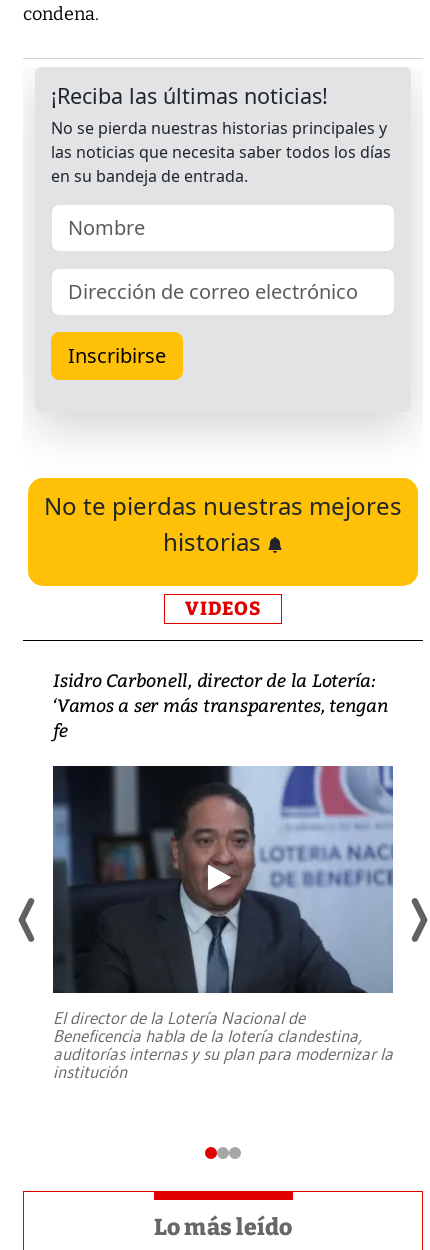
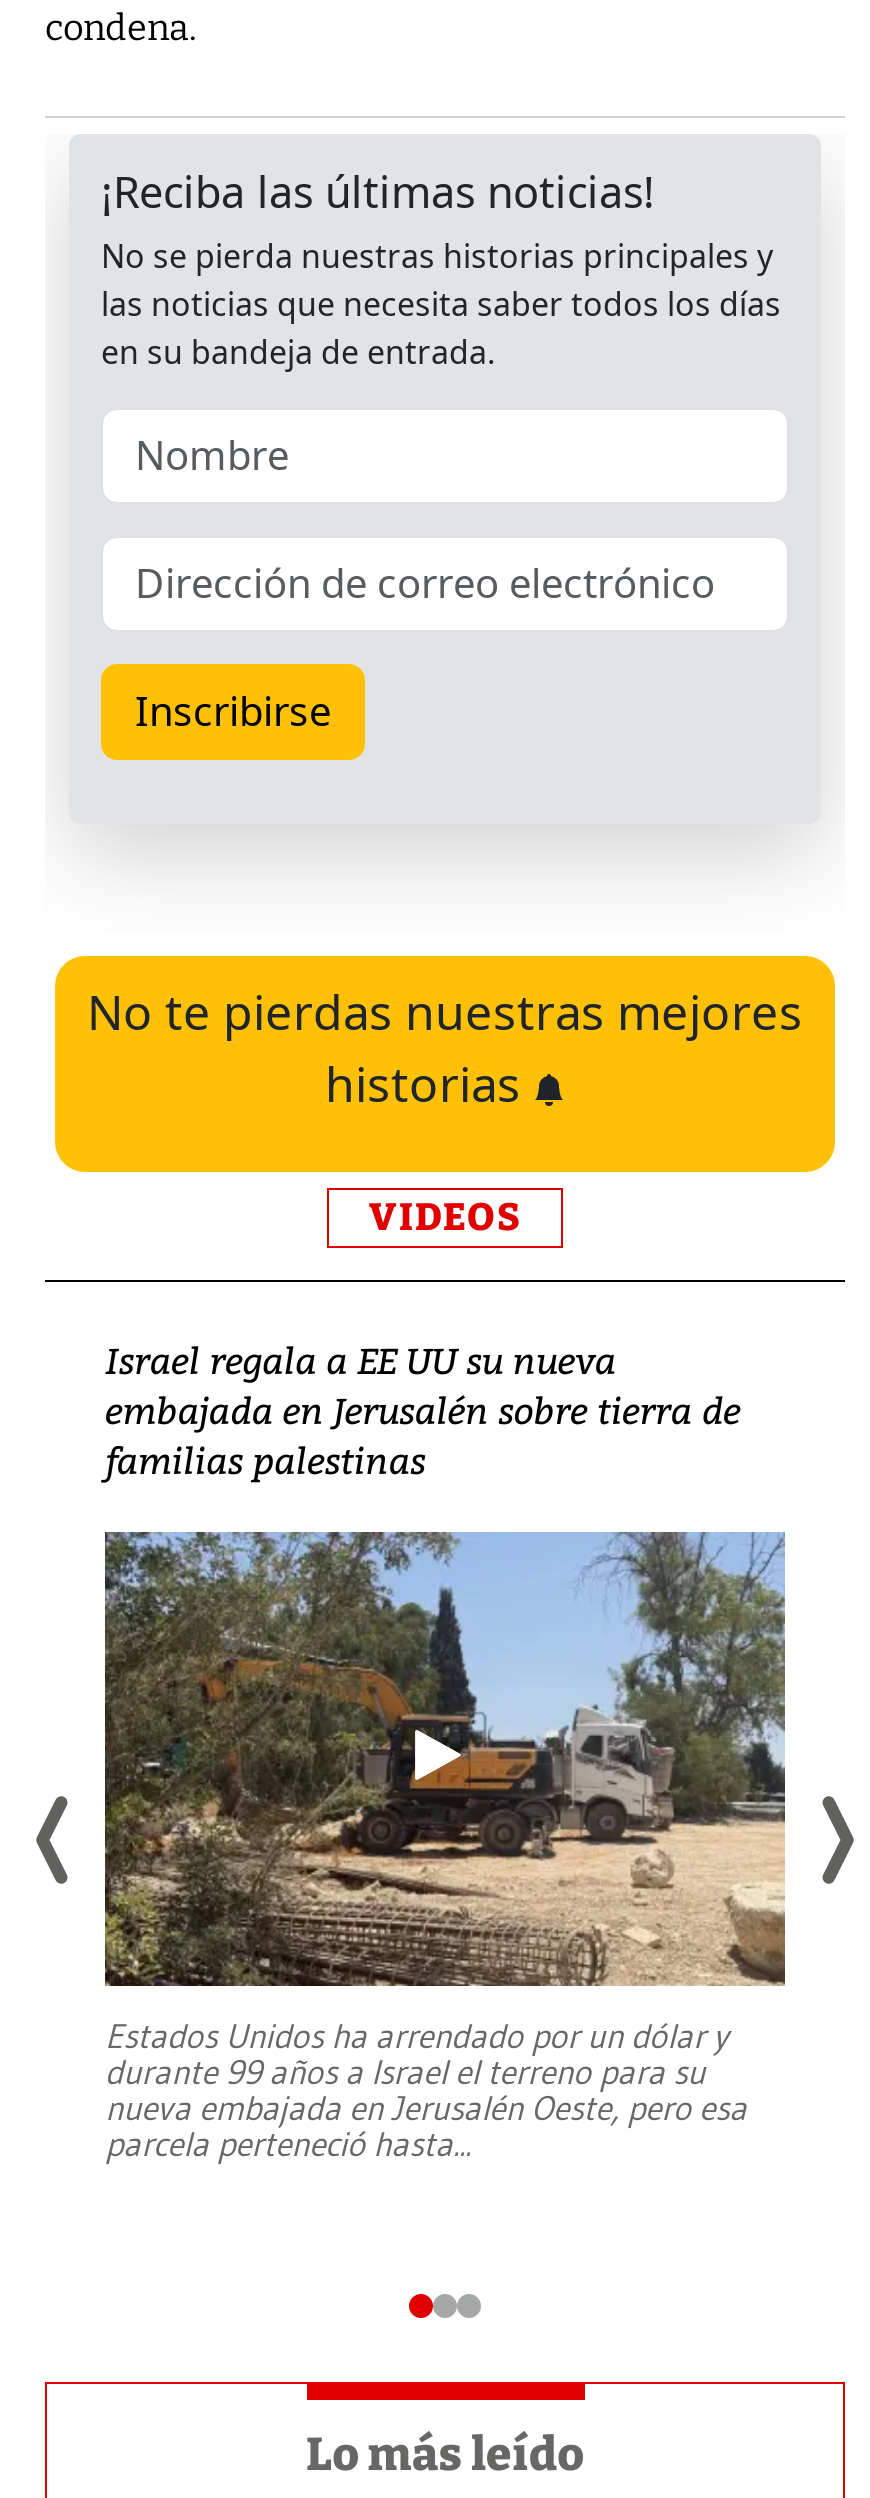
[53,667,388,742] Isidro Carbonell, director de la Lotería: | ‘Vamos a ser más transparentes, tengan | fe -> [105,1335,741,1485] Israel regala a EE UU su nueva | embajada en Jerusalén sobre tierra de | familias palestinas
[52,765,393,1082] [image] | El director de la Lotería Nacional de | Beneficencia habla de la lotería clandestina, | auditorías internas y su plan para modernizar la | institución -> [103,1530,787,2164] [image] | Estados Unidos ha arrendado por un dólar y | durante 99 años a Israel el terreno para su | nueva embajada en Jerusalén Oeste, pero esa | parcela perteneció hasta...

